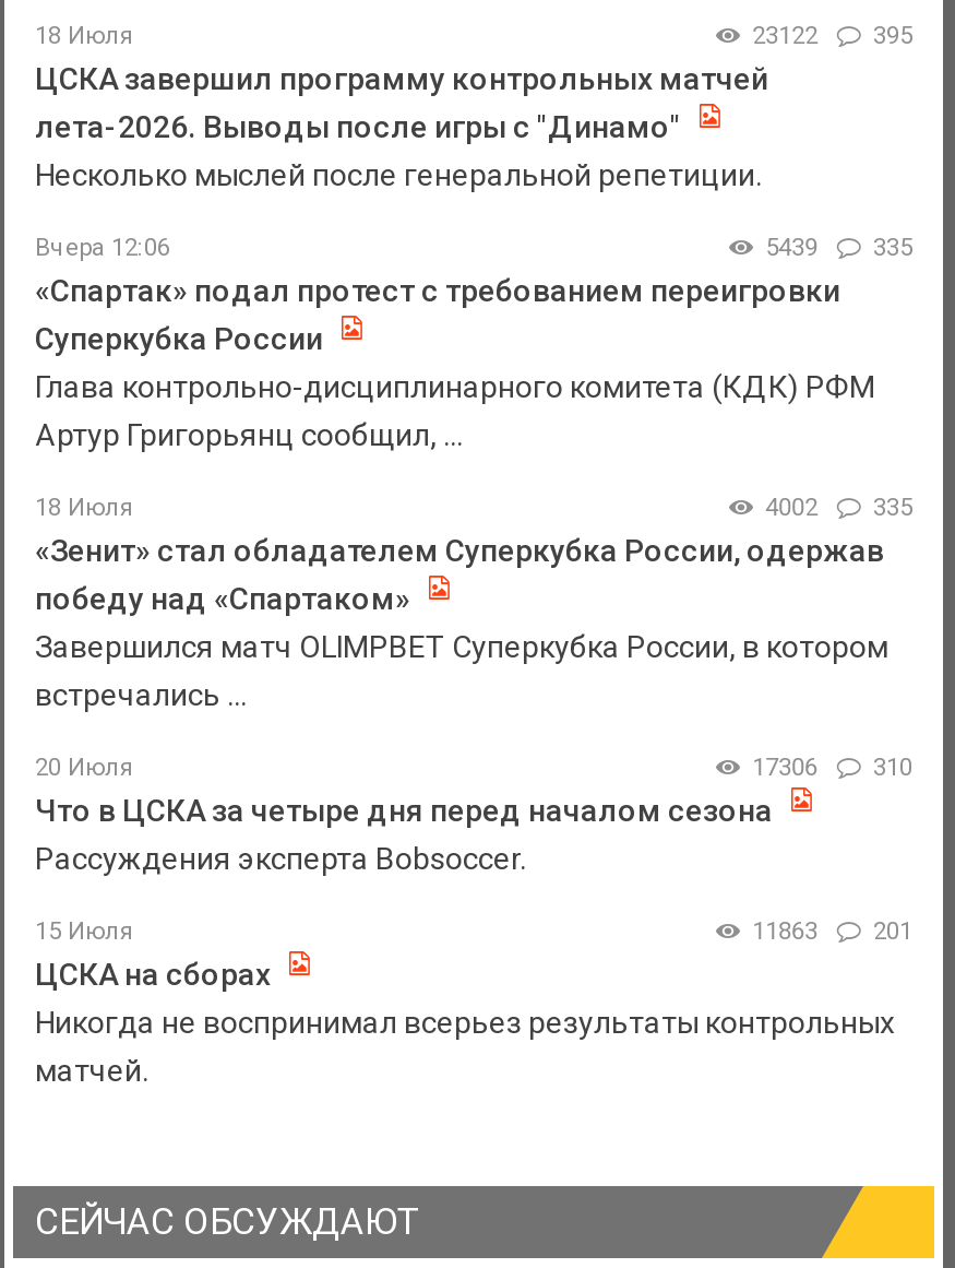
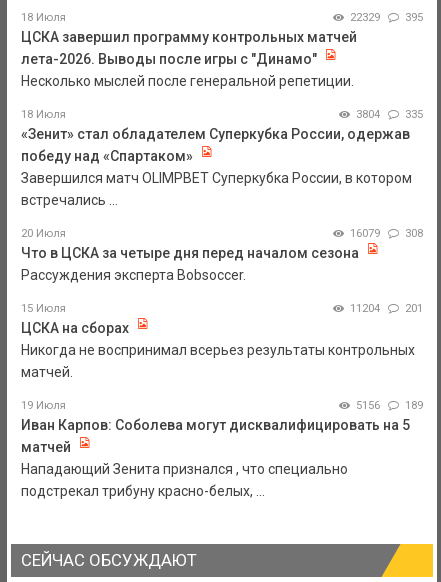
[752,21,912,50] 23122 395 -> [350,11,423,24] 22329 395
[35,233,912,451] Вчера 12:06 | 5439 | 335 | «Спартак» подал протест с требованием переигровки | Суперкубка России | Глава контрольно-дисциплинарного комитета (КДК) РФМ | Артур Григорьянц сообщил, ... -> none
moved [35,493,912,1087] -> [21,108,423,380]: 18 Июля | 335 | «Зенит» стал обладателем Суперкубка России, одержав | ... | Никогда не воспринимал всерьез результаты контрольных | матчей.
[766,493,912,521] 4002 335 -> [356,108,423,121] 3804 335
[752,753,824,781] 17306 -> [350,227,383,240] 16079
[873,753,912,781] 310 -> [405,227,423,240] 308
[752,917,912,945] 11863 201 -> [350,302,423,315] 11204 201
none -> [21,399,423,499] 19 Июля | 5156 | 189 | Иван Карпов: Соболева могут дисквалифицировать на 5 | матчей | Нападающий Зенита признался , что специально | подстрекал трибуну красно-белых, ...

